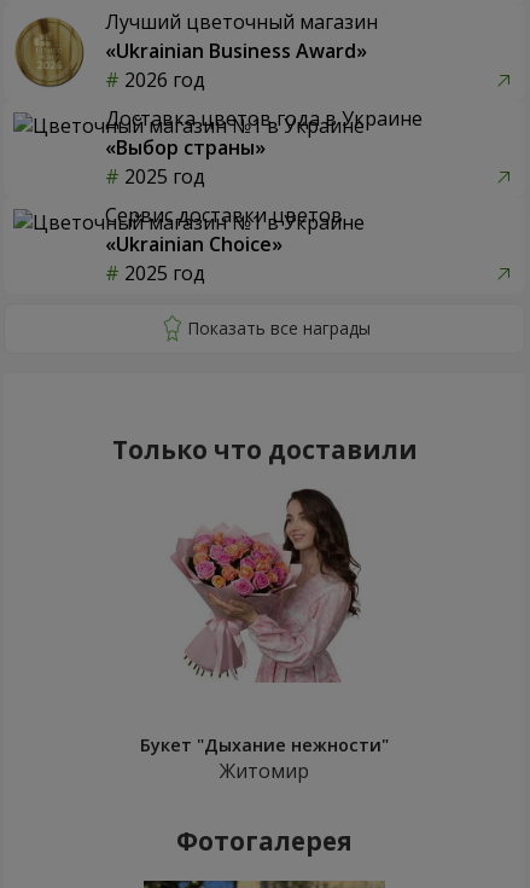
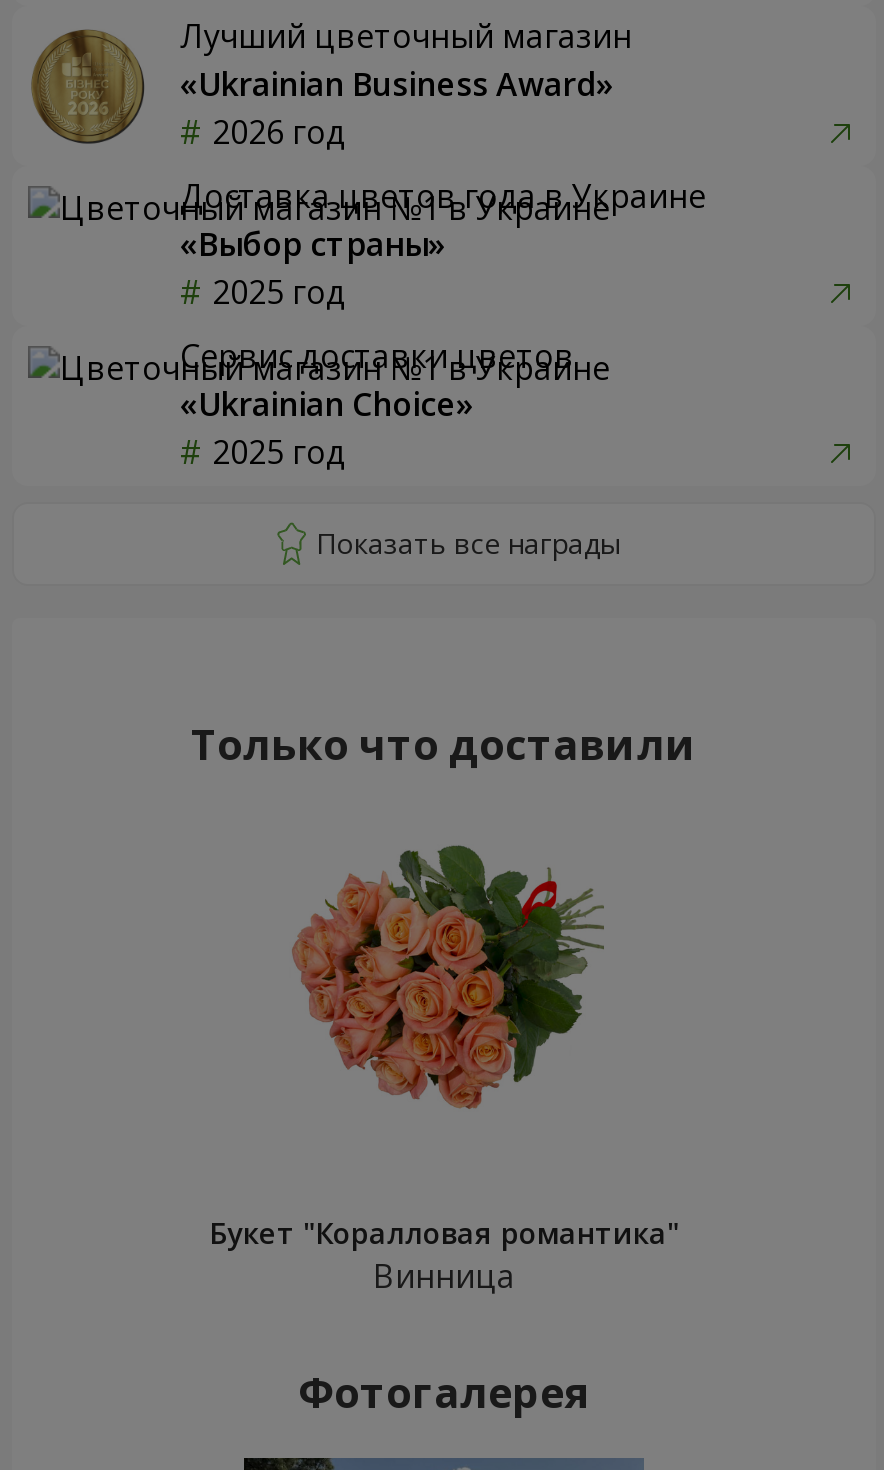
[170,488,361,684] [image] -> [290,810,604,1130] [image]
[140,734,389,784] Букет "Дыхание нежности" | Житомир -> [209,1214,679,1298] Букет "Коралловая романтика" | Винница

